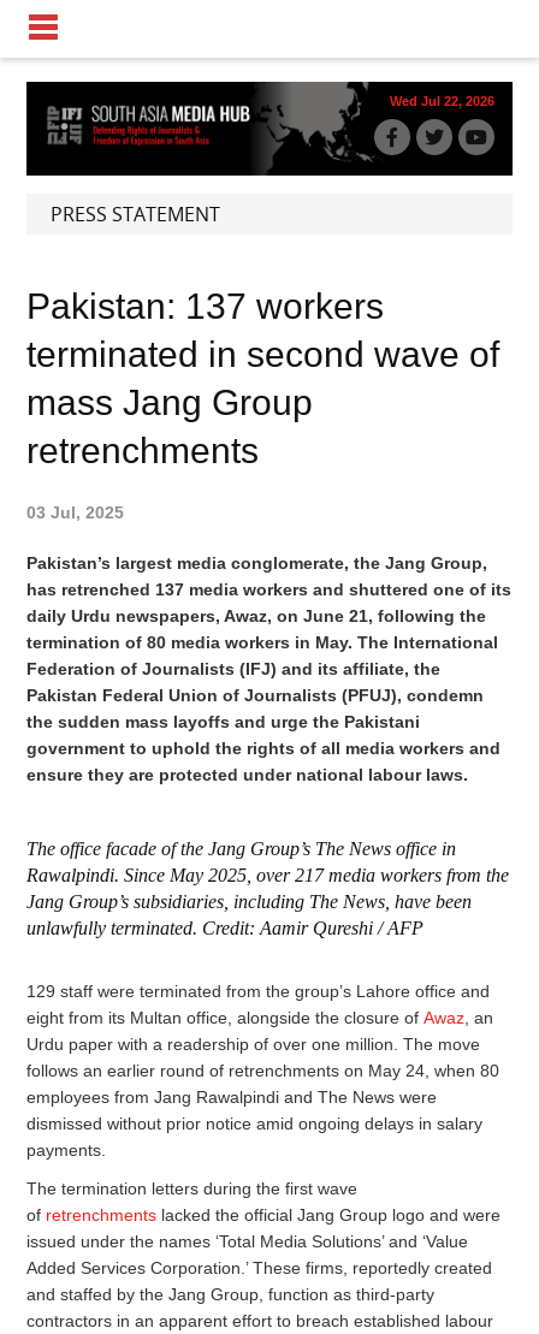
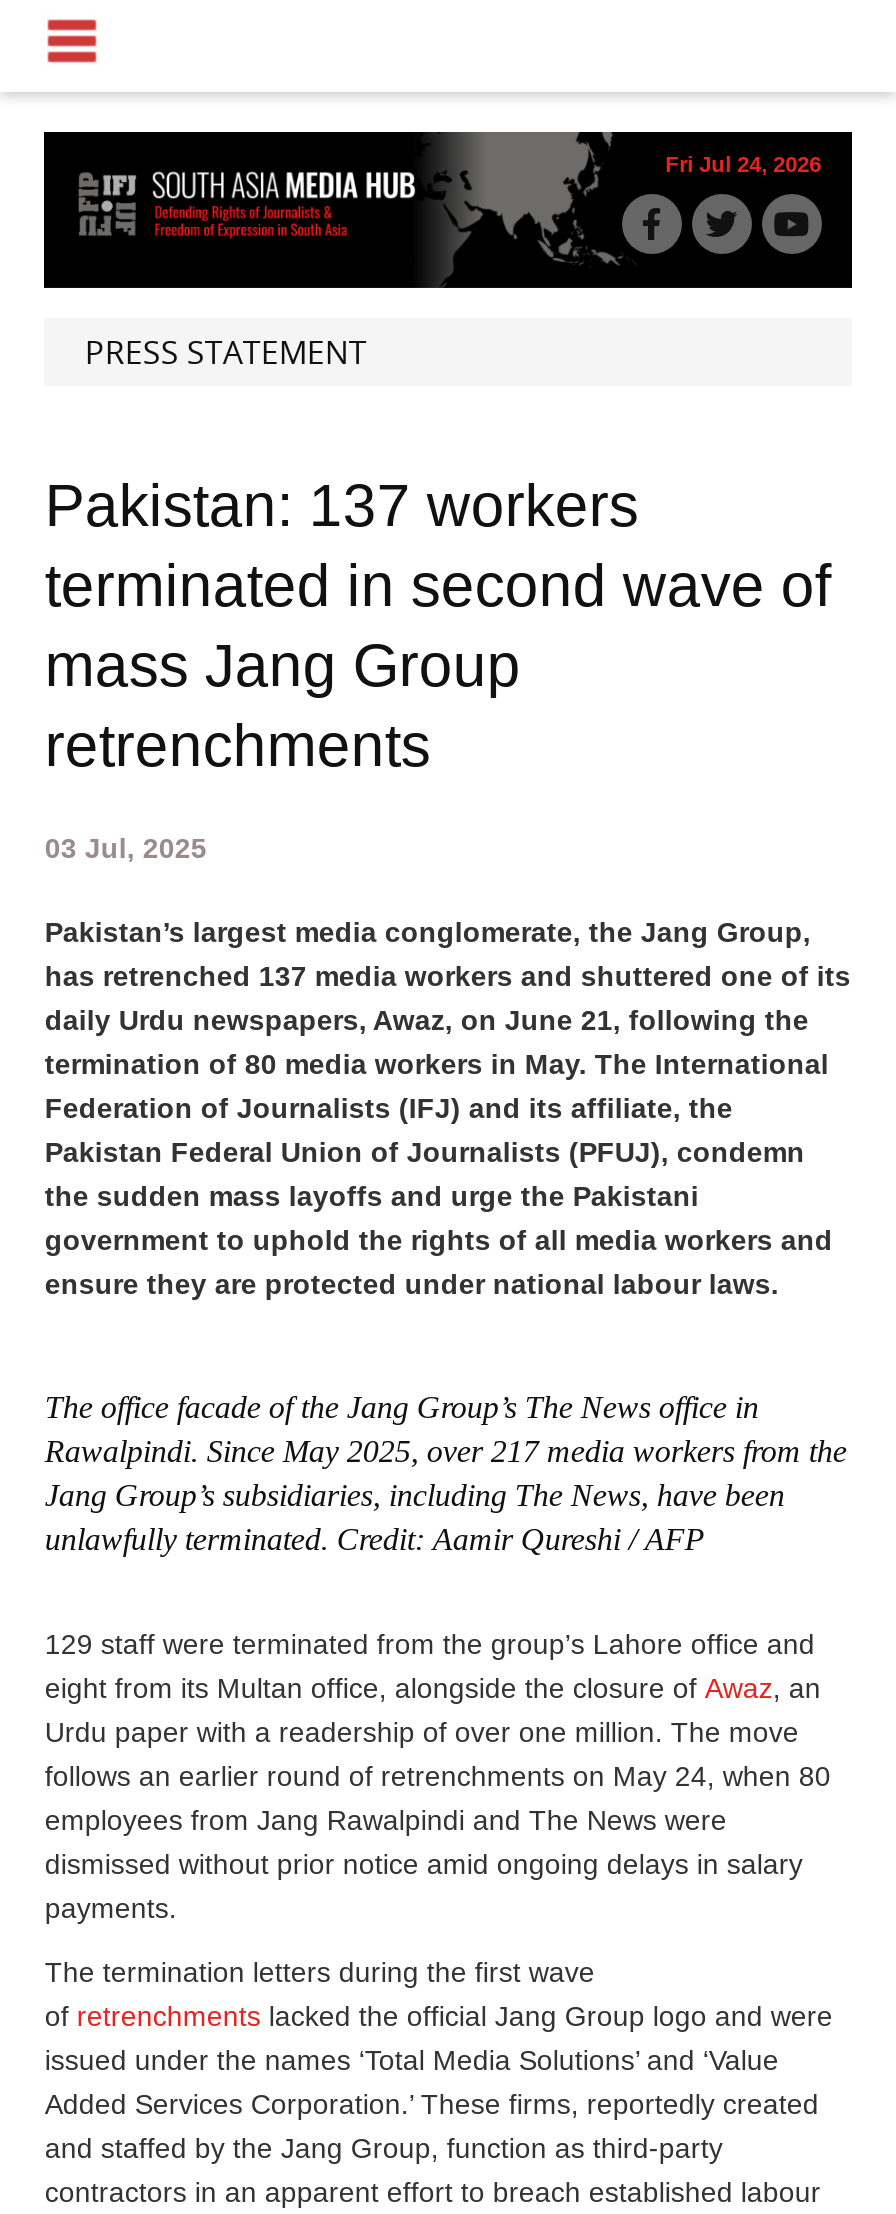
[389,94,494,108] Wed Jul 22, 2026 -> [665,152,821,176] Fri Jul 24, 2026

